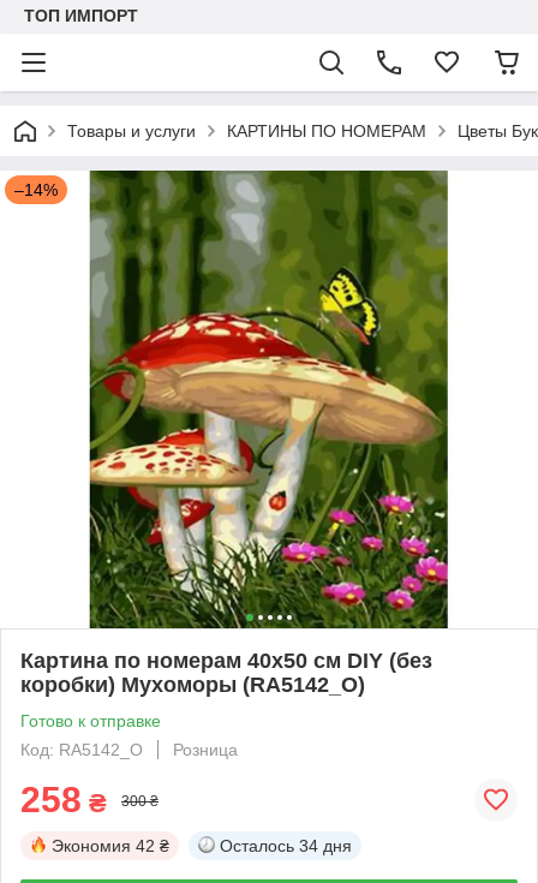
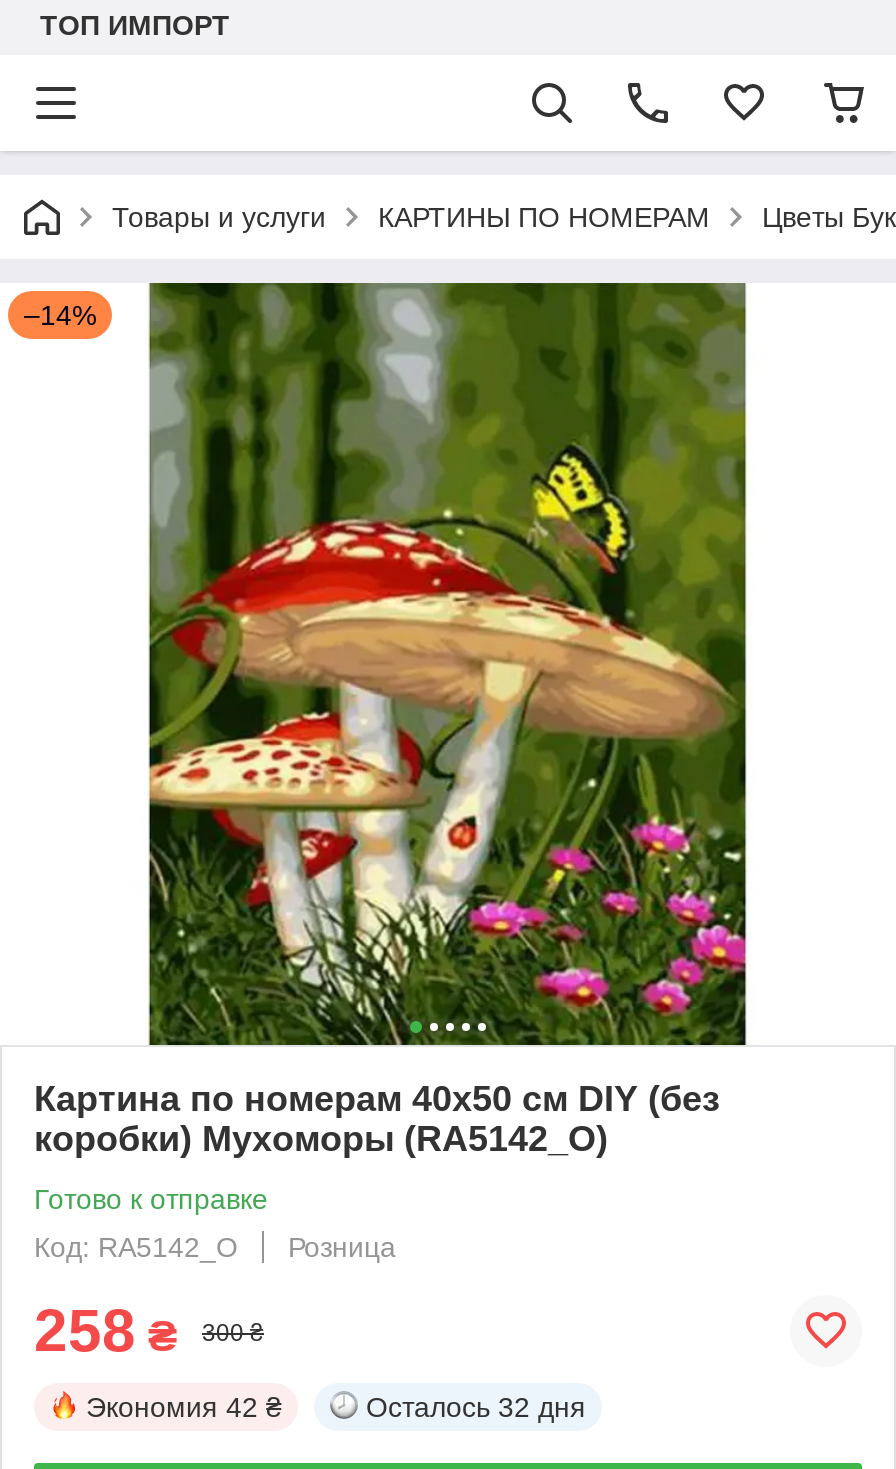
[220,836,352,855] Осталось 34 дня -> [366,1391,586,1423] Осталось 32 дня

